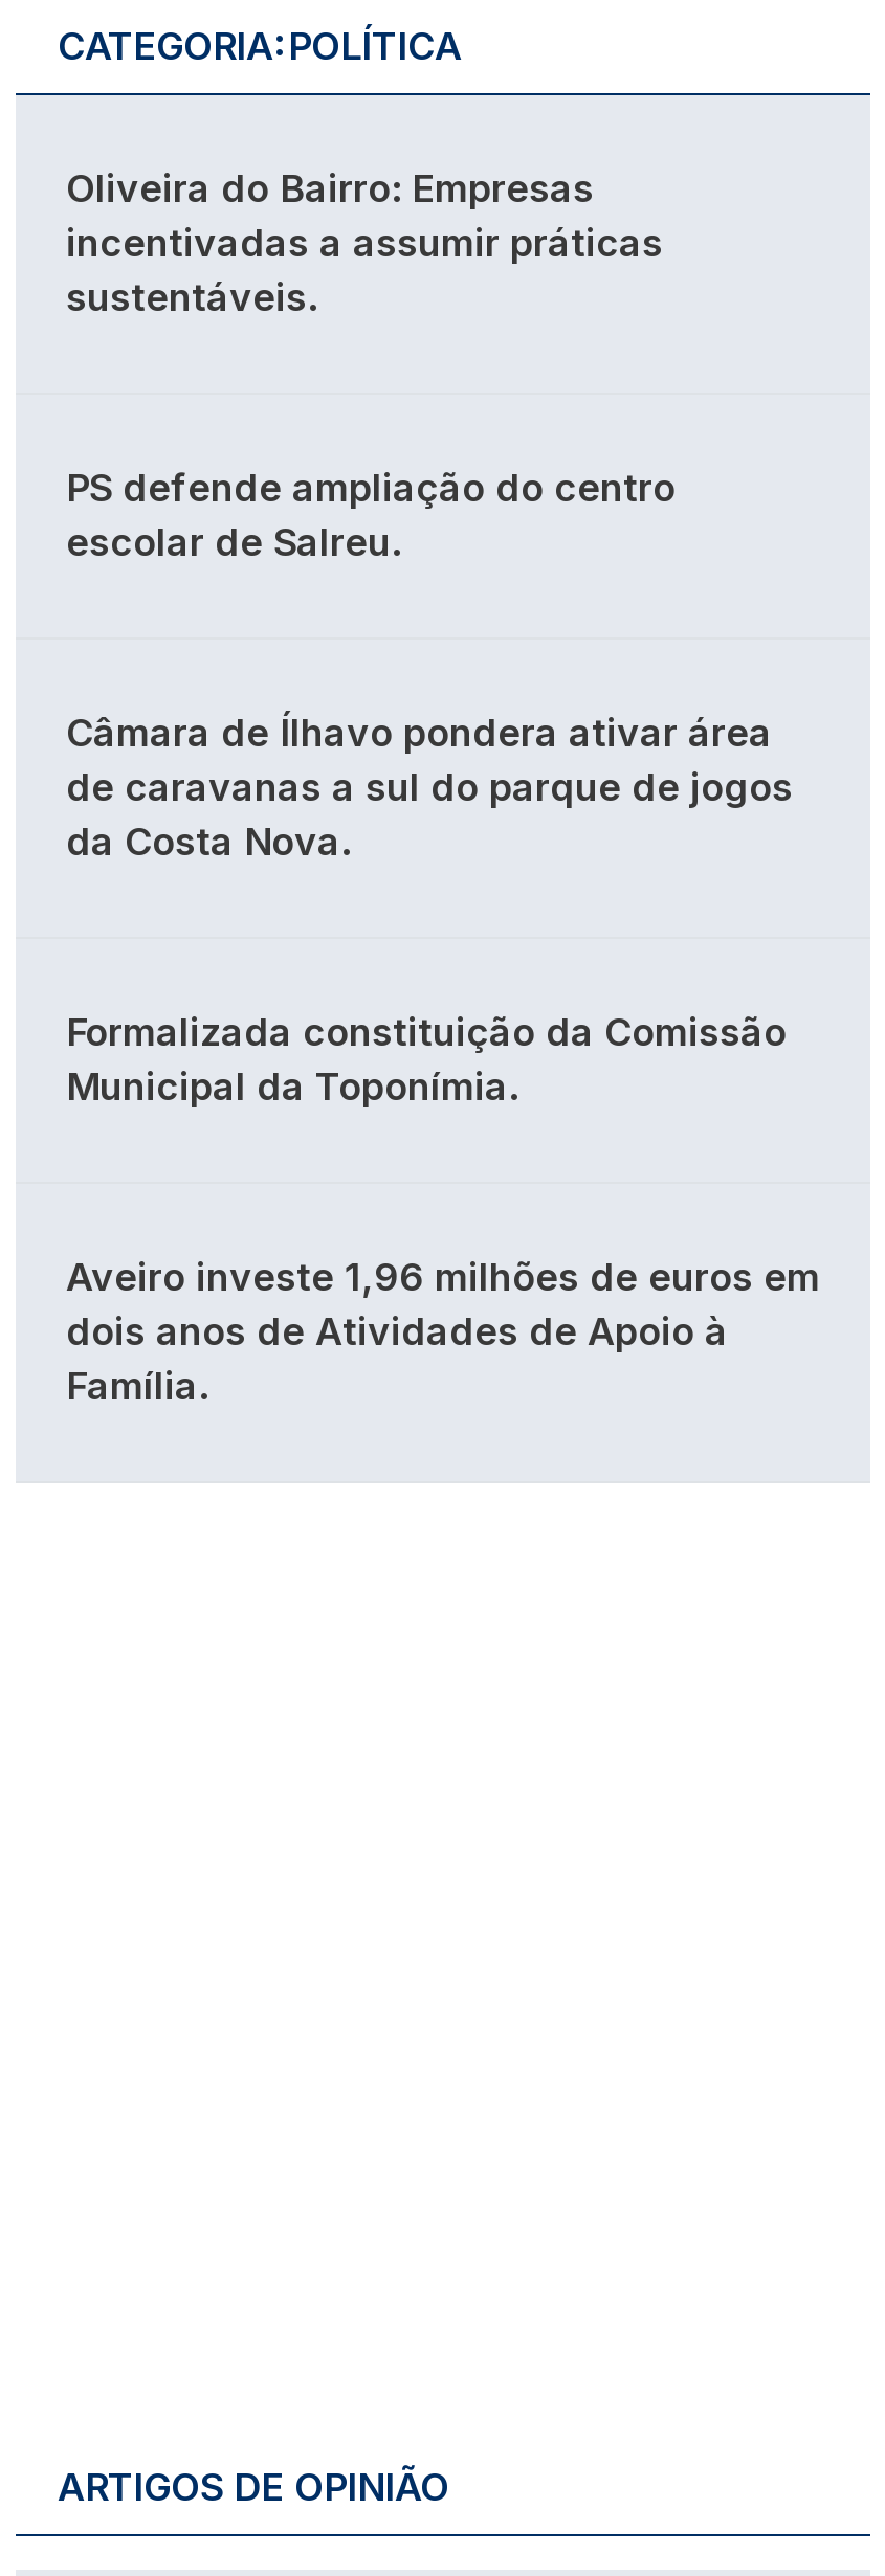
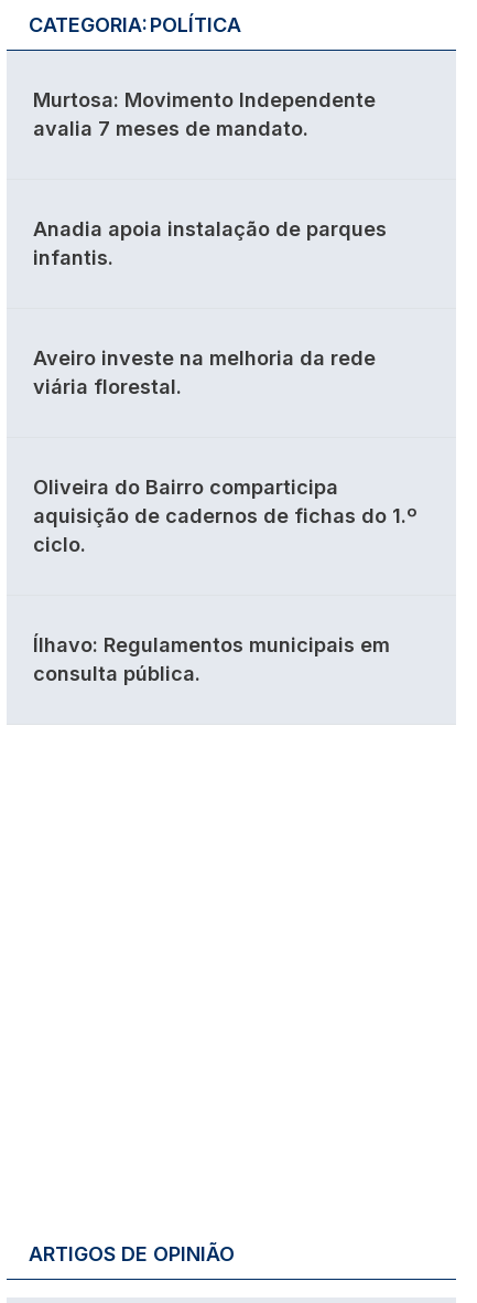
[66,166,663,319] Oliveira do Bairro: Empresas | incentivadas a assumir práticas | sustentáveis. -> [33,88,376,140] Murtosa: Movimento Independente | avalia 7 meses de mandato.
[66,466,676,564] PS defende ampliação do centro | escolar de Salreu. -> [33,217,387,269] Anadia apoia instalação de parques | infantis.
[66,711,793,864] Câmara de Ílhavo pondera ativar área | de caravanas a sul do parque de jogos | da Costa Nova. -> [33,346,376,398] Aveiro investe na melhoria da rede | viária florestal.
[66,1010,787,1108] Formalizada constituição da Comissão | Municipal da Toponímia. -> [33,476,418,556] Oliveira do Bairro comparticipa | aquisição de cadernos de fichas do 1.º | ciclo.
[66,1255,820,1408] Aveiro investe 1,96 milhões de euros em | dois anos de Atividades de Apoio à | Família. -> [33,633,390,685] Ílhavo: Regulamentos municipais em | consulta pública.

